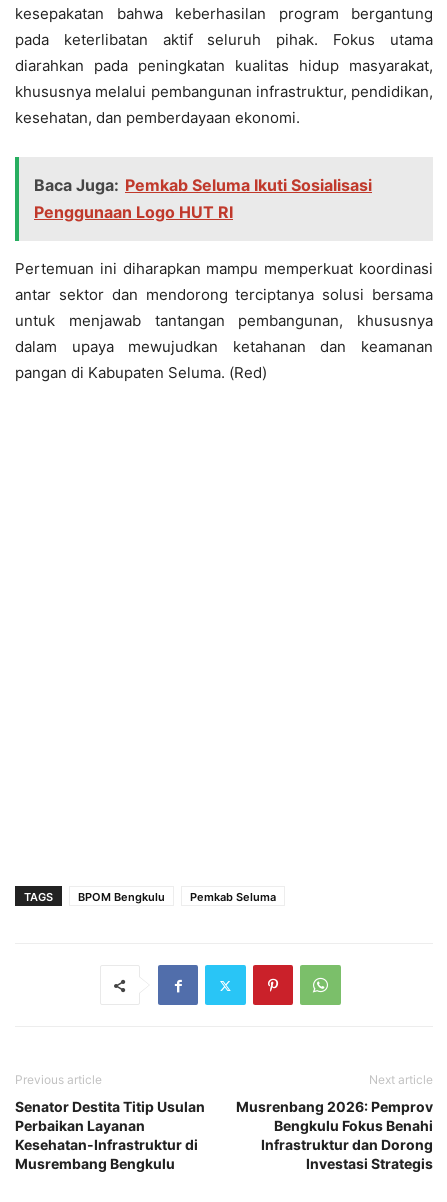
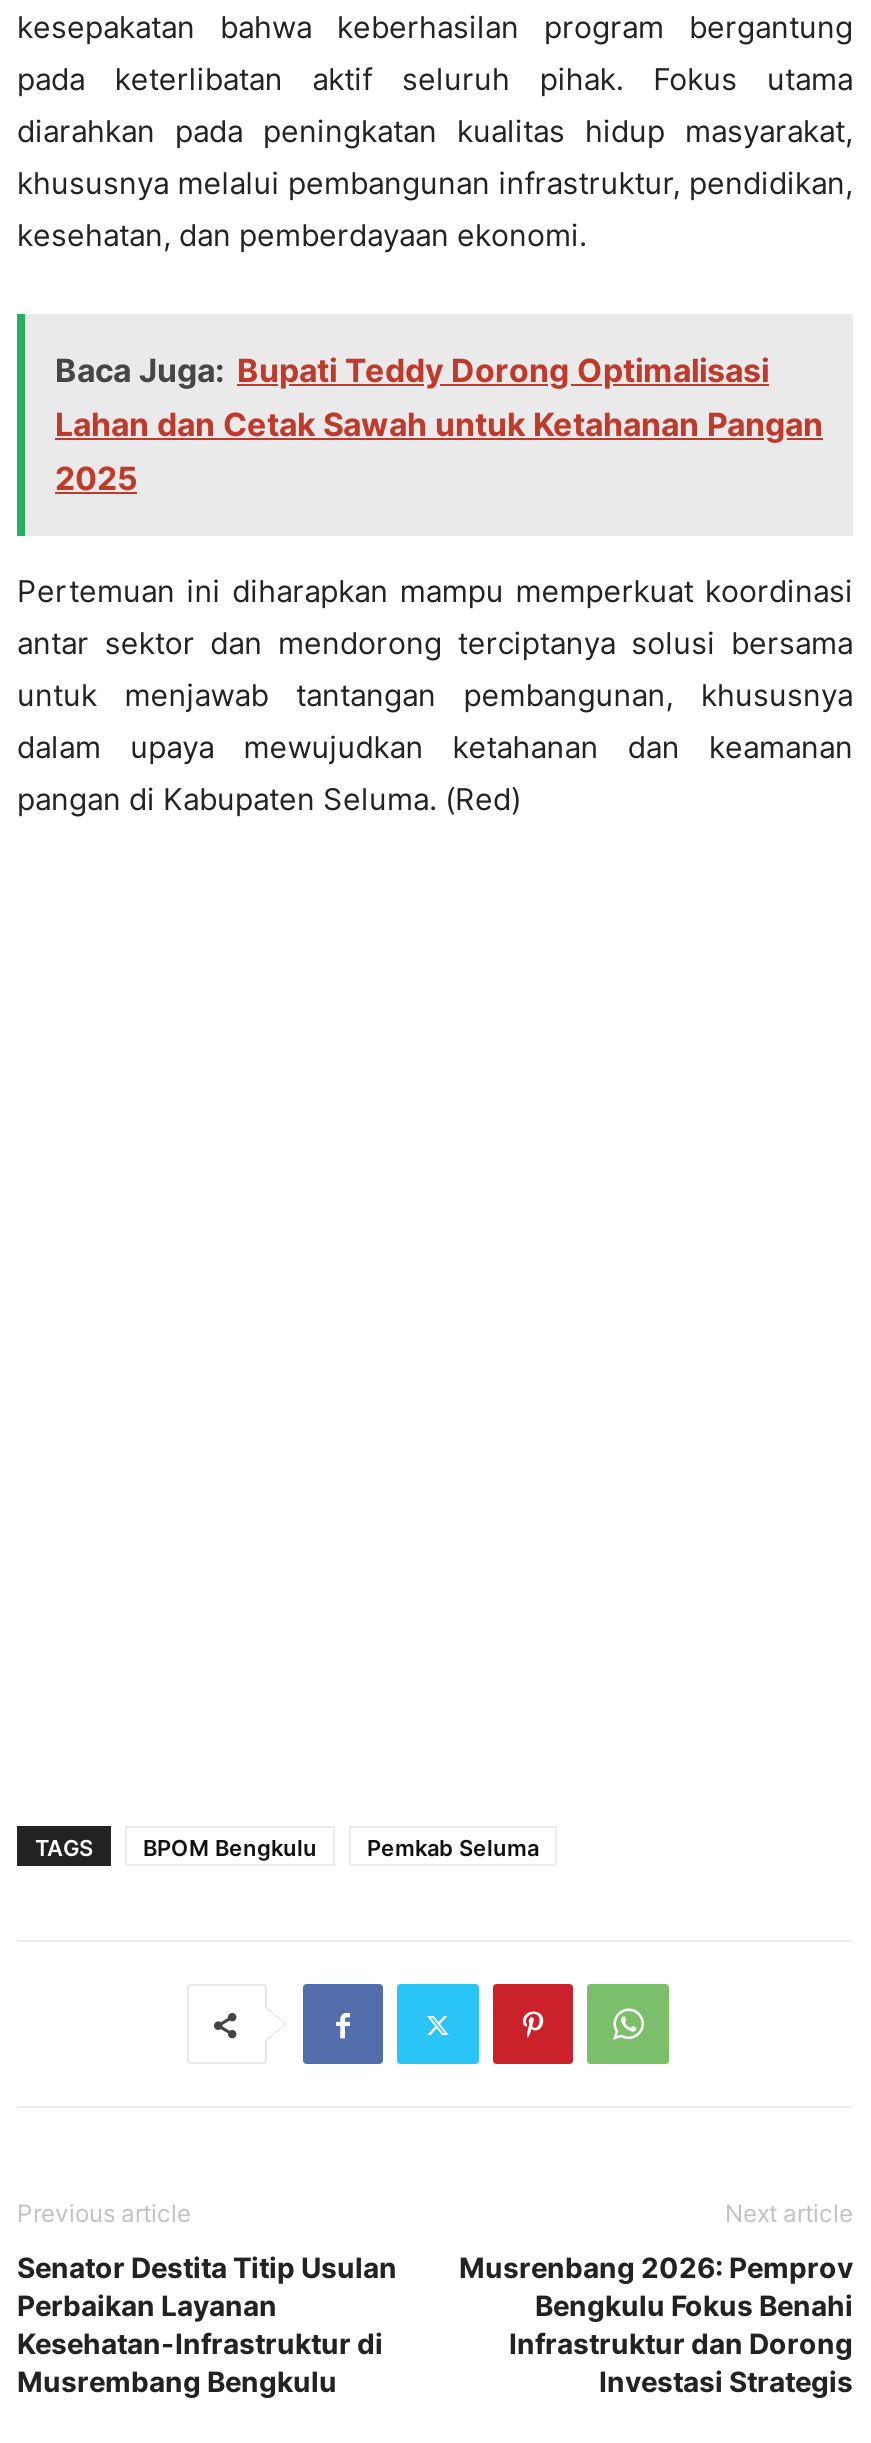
[34,175,372,222] Baca Juga: Pemkab Seluma Ikuti Sosialisasi | Penggunaan Logo HUT RI -> [55,350,823,498] Baca Juga: Bupati Teddy Dorong Optimalisasi | Lahan dan Cetak Sawah untuk Ketahanan Pangan | 2025

